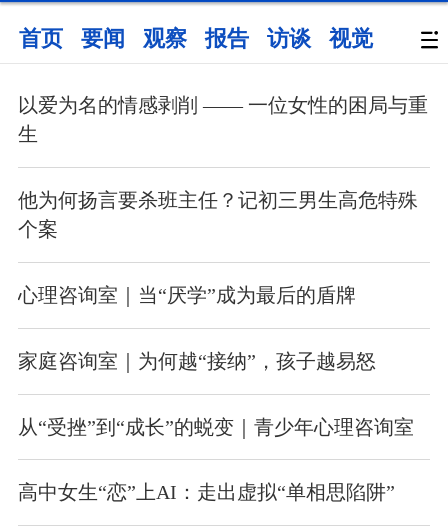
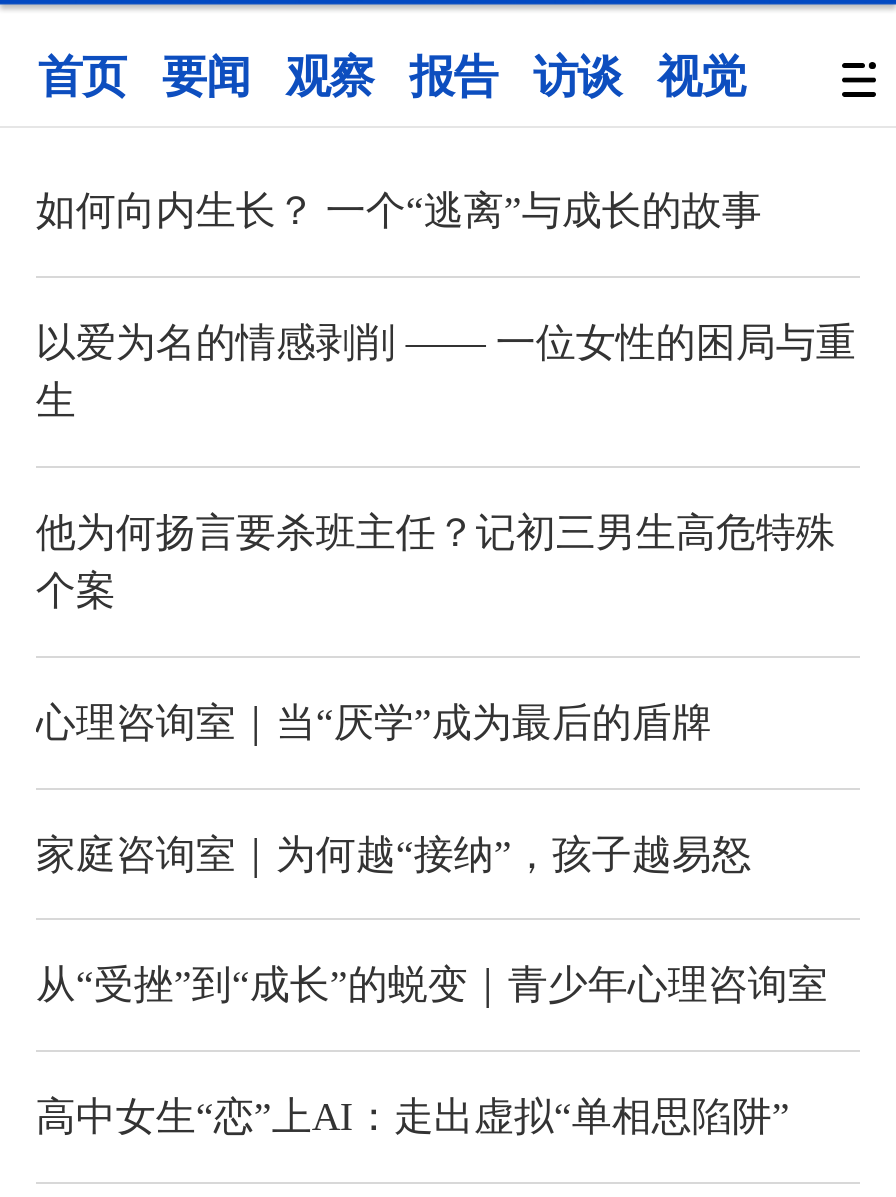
none -> [36,188,762,232] 如何向内生长？ 一个“逃离”与成长的故事

